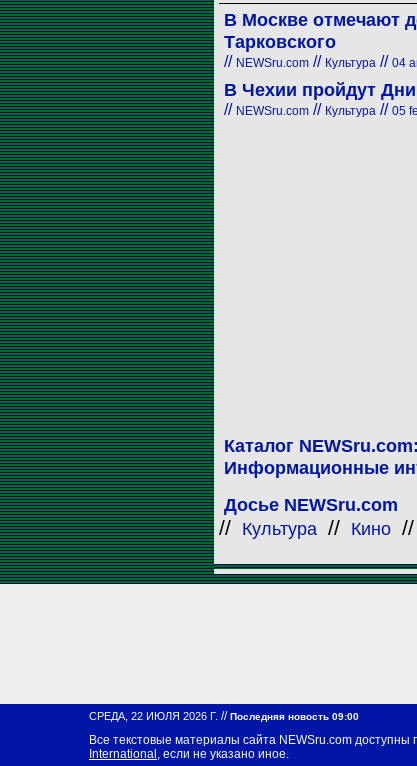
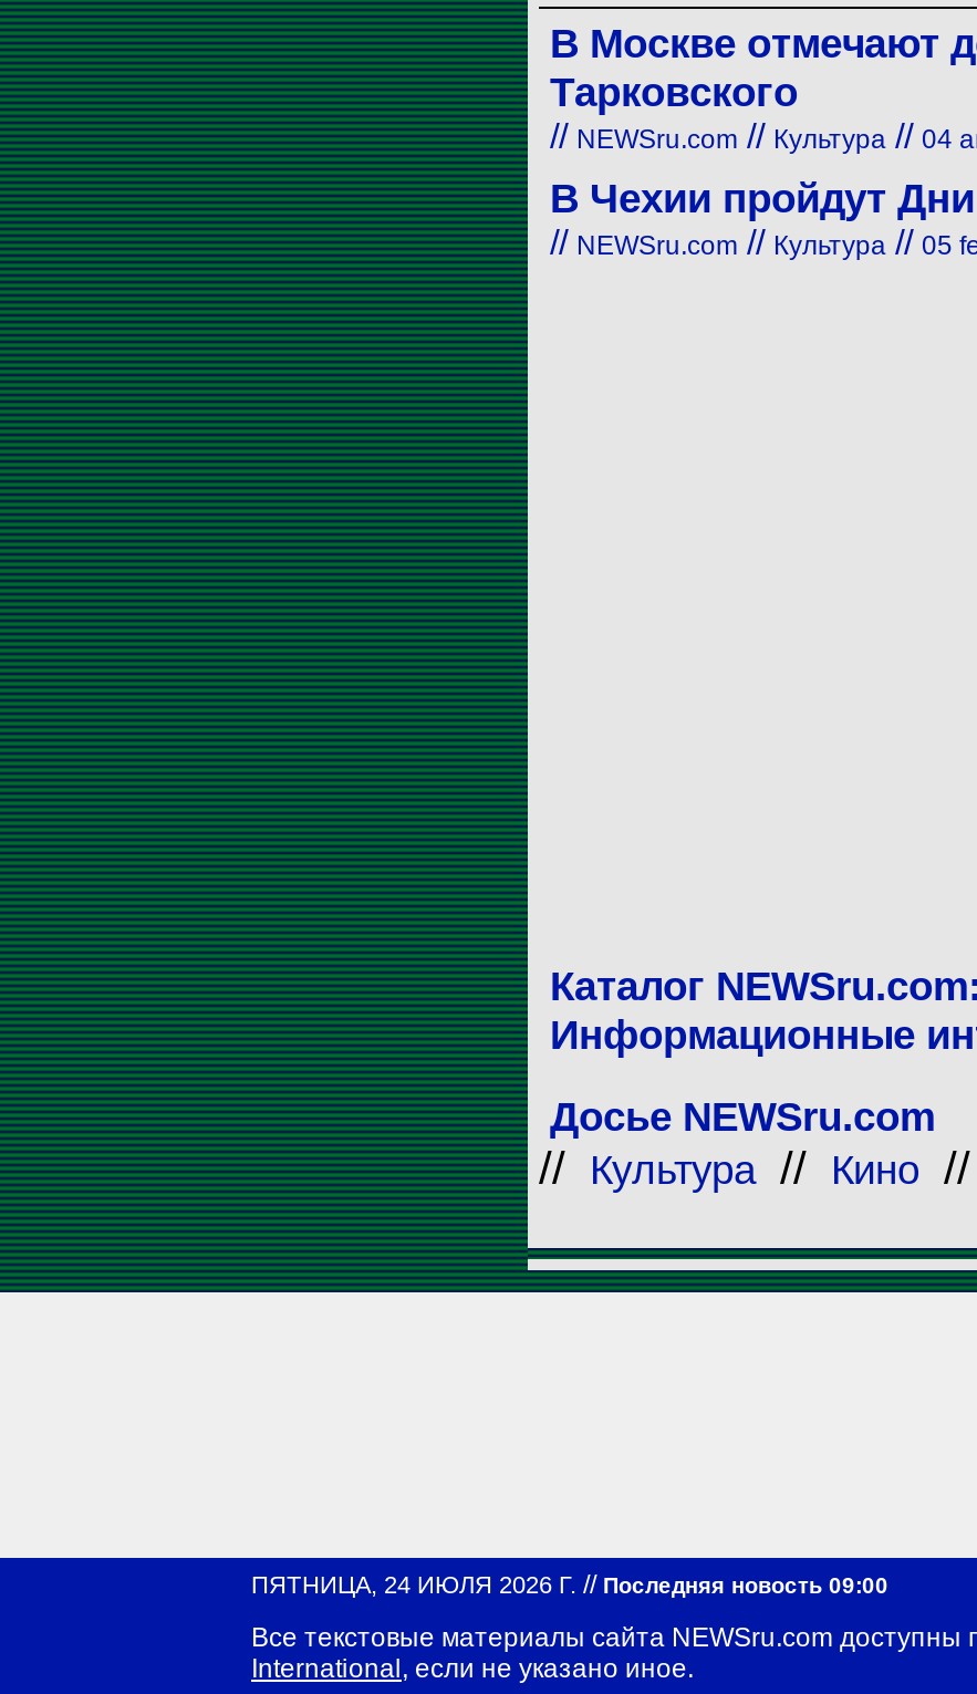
[89,709,359,723] СРЕДА, 22 ИЮЛЯ 2026 Г. // Последняя новость 09:00 -> [251,1569,888,1600] ПЯТНИЦА, 24 ИЮЛЯ 2026 Г. // Последняя новость 09:00

